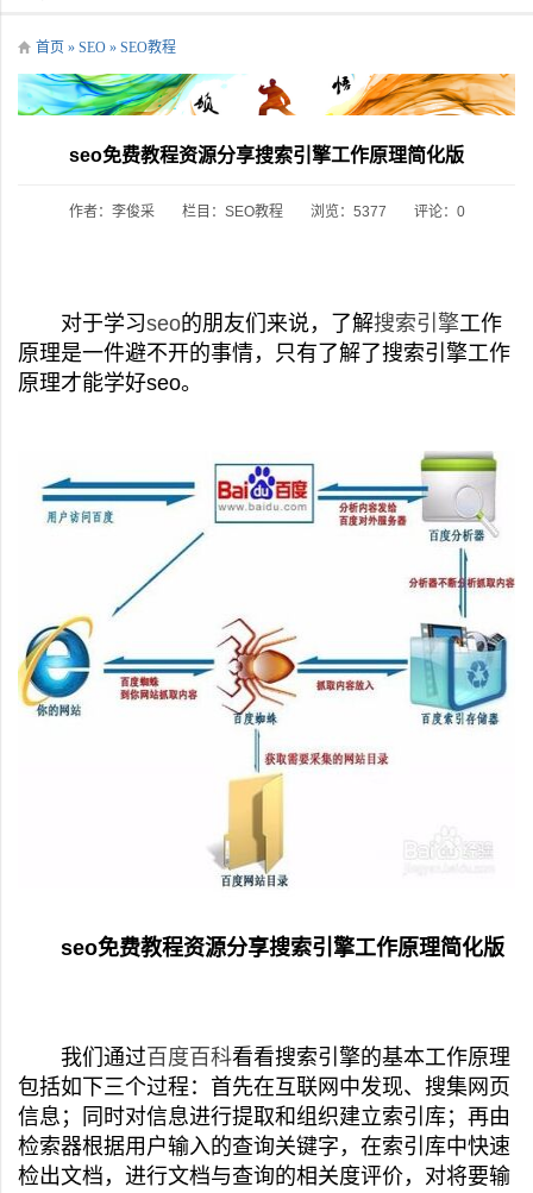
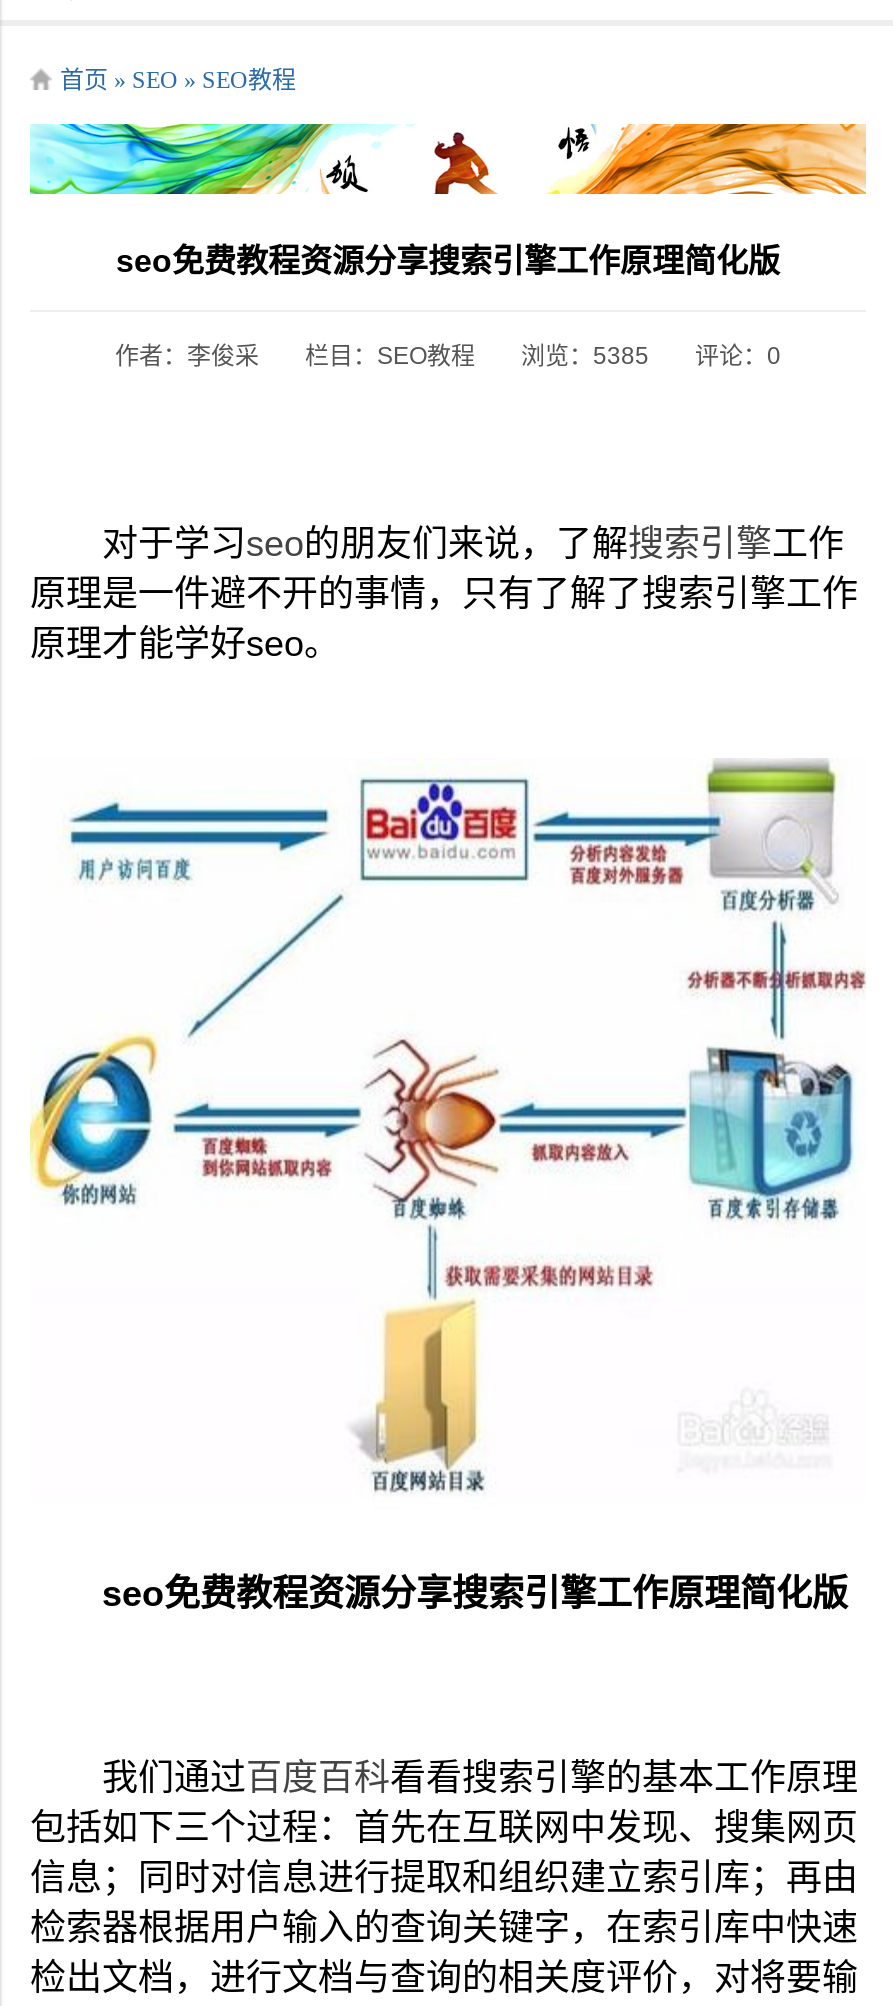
[68,204,465,221] 作者：李俊采 栏目：SEO教程 浏览：5377 评论：0 -> [115,343,781,371] 作者：李俊采 栏目：SEO教程 浏览：5385 评论：0

